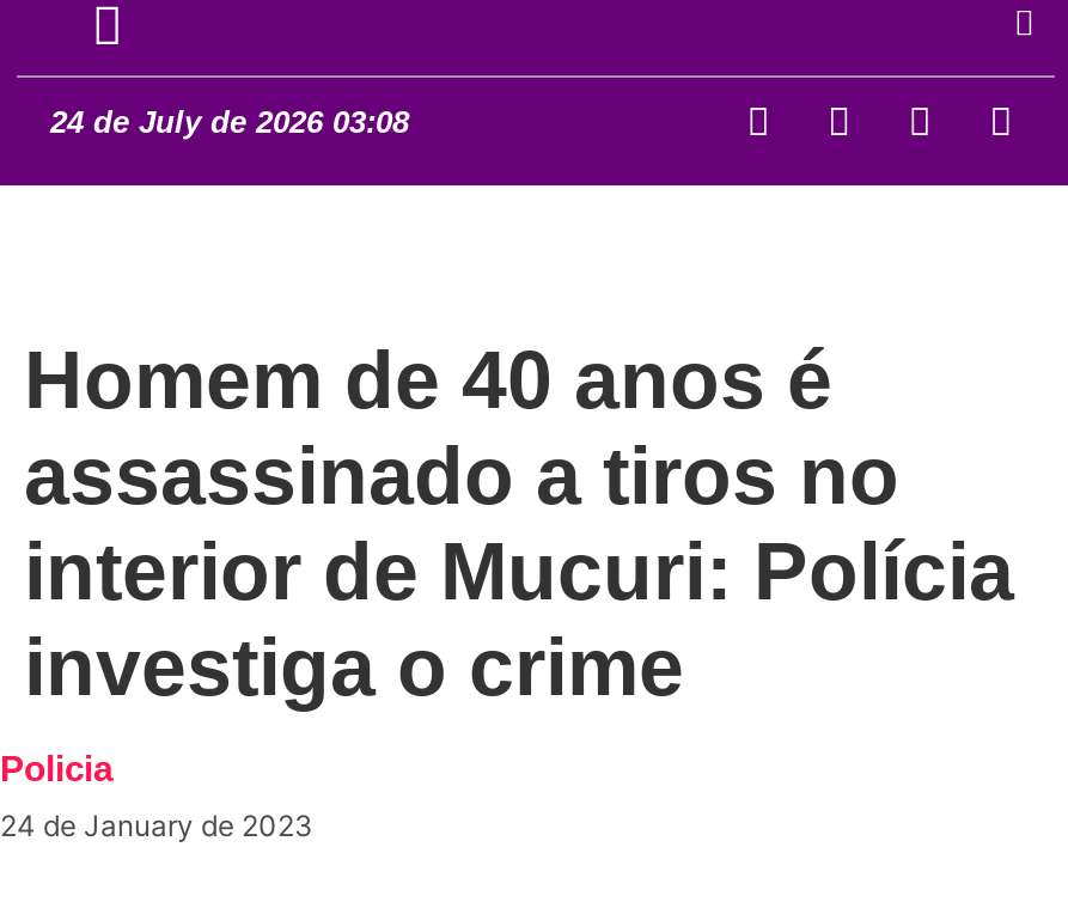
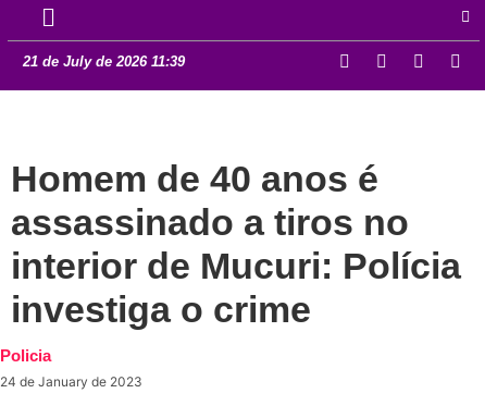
[50,105,409,141] 24 de July de 2026 03:08 -> [23,54,185,70] 21 de July de 2026 11:39

